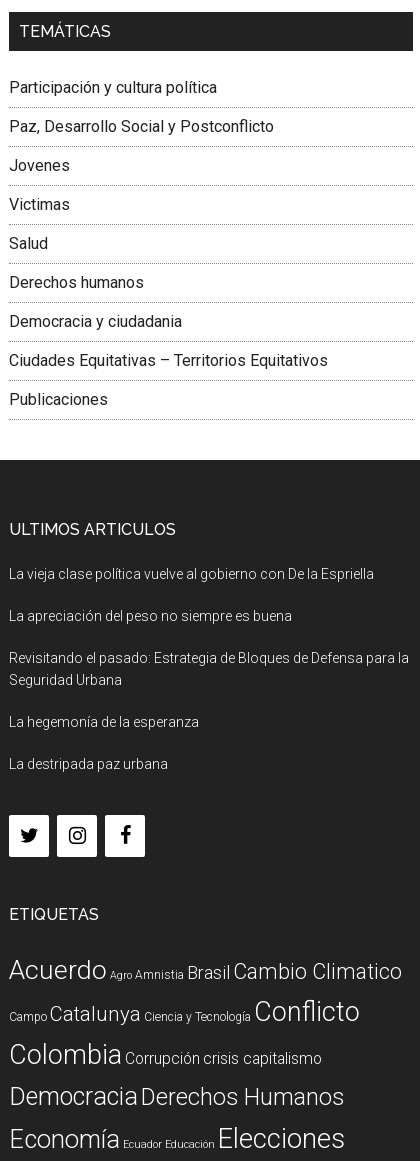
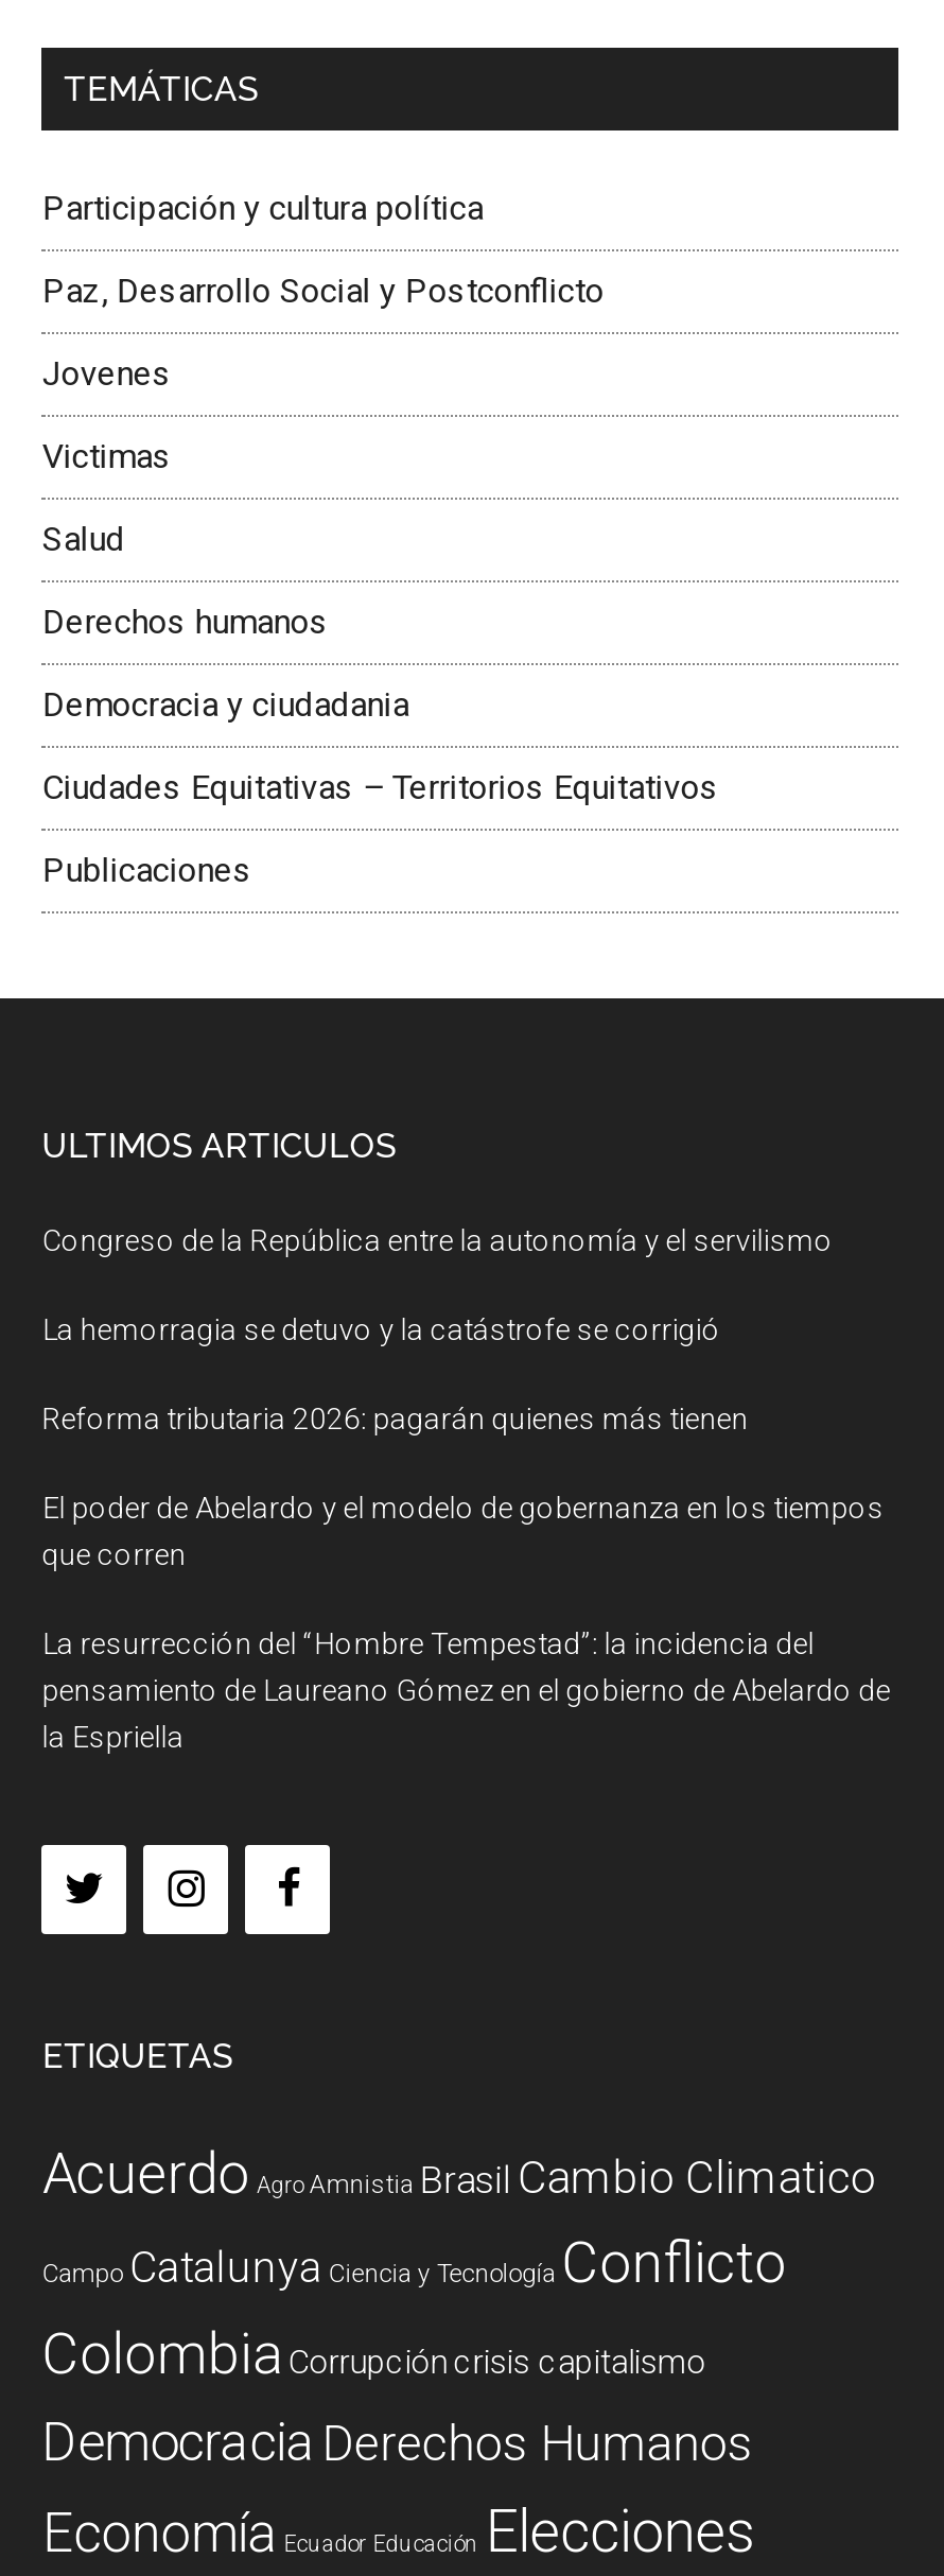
[9,566,374,582] La vieja clase política vuelve al gobierno con De la Espriella -> [42,1223,833,1257] Congreso de la República entre la autonomía y el servilismo
[9,608,292,624] La apreciación del peso no siempre es buena -> [42,1312,721,1346] La hemorragia se detuvo y la catástrofe se corrigió
[9,650,409,688] Revisitando el pasado: Estrategia de Bloques de Defensa para la | Seguridad Urbana -> [42,1401,749,1435] Reforma tributaria 2026: pagarán quienes más tienen
[9,714,199,730] La hegemonía de la esperanza -> [42,1490,884,1571] El poder de Abelardo y el modelo de gobernanza en los tiempos | que corren
[9,756,168,772] La destripada paz urbana -> [42,1626,891,1754] La resurrección del “Hombre Tempestad”: la incidencia del | pensamiento de Laureano Gómez en el gobierno de Abelardo de | la Espriella

